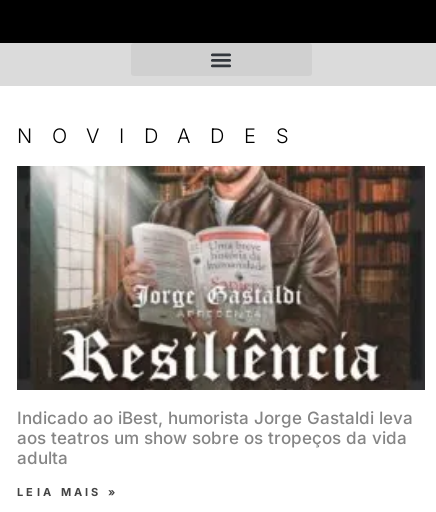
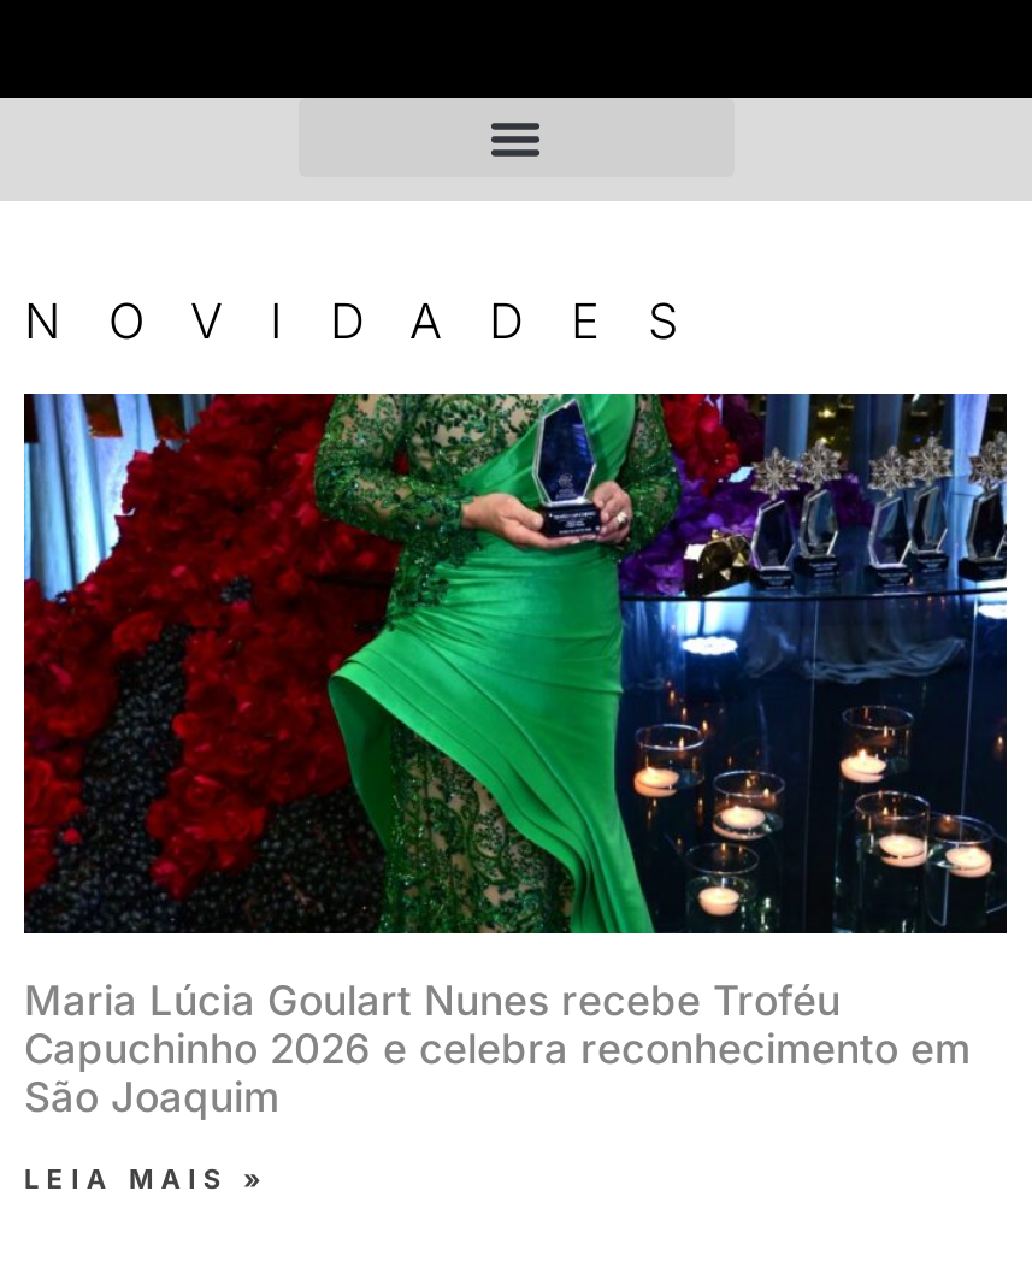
[16,165,426,468] [image] | Indicado ao iBest, humorista Jorge Gastaldi leva | aos teatros um show sobre os tropeços da vida | adulta -> [22,391,1009,1122] [image] | Maria Lúcia Goulart Nunes recebe Troféu | Capuchinho 2026 e celebra reconhecimento em | São Joaquim

